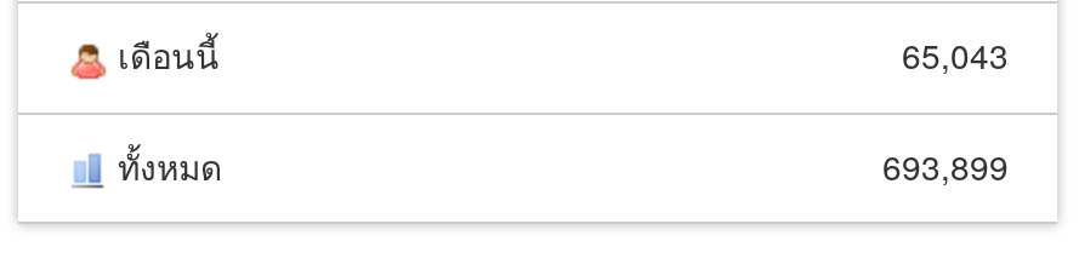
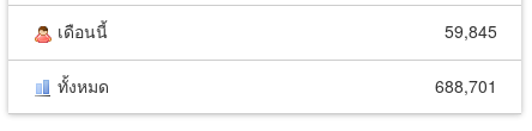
[902,31,1009,79] 65,043 -> [445,19,497,43] 59,845
[882,141,1009,189] 693,899 -> [435,73,497,97] 688,701

